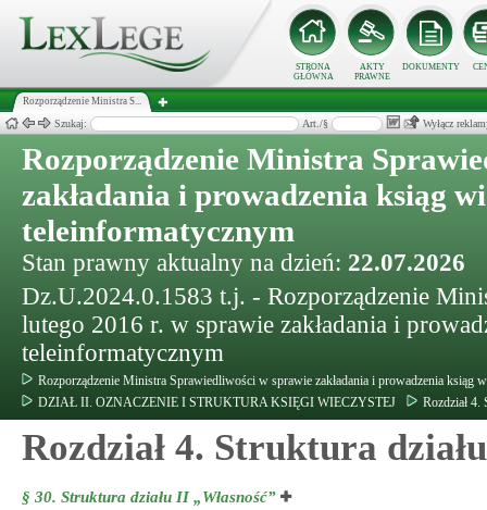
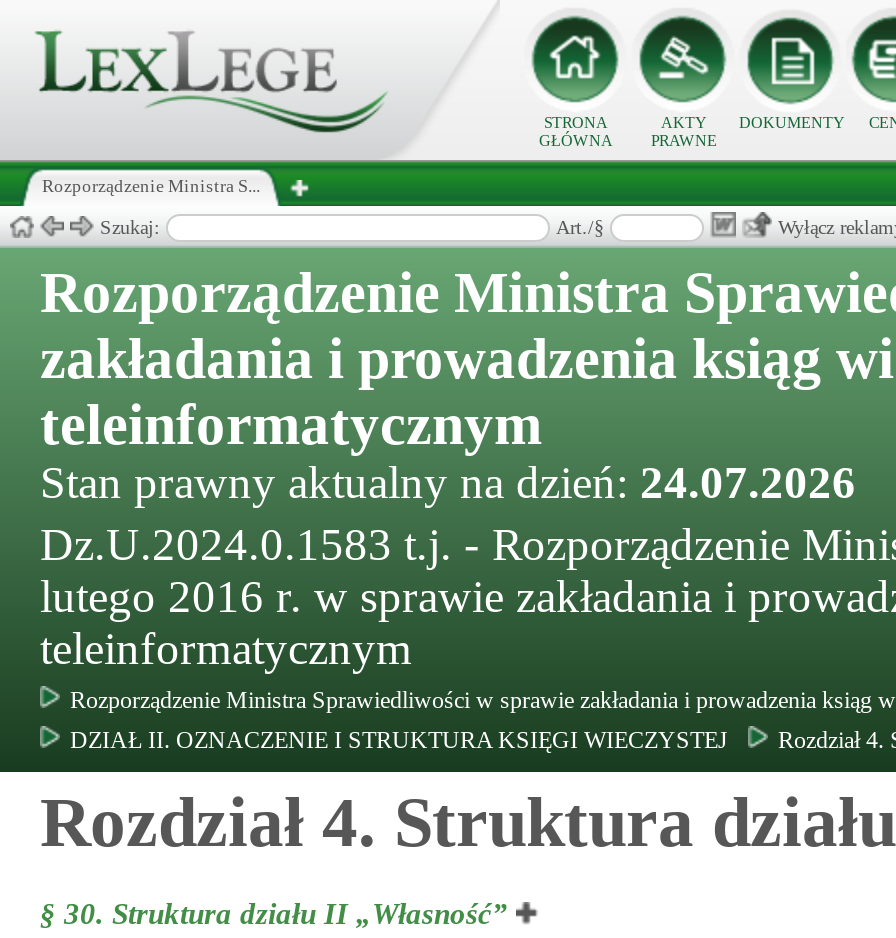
[22,249,465,276] Stan prawny aktualny na dzień: 22.07.2026 -> [40,458,856,508] Stan prawny aktualny na dzień: 24.07.2026

